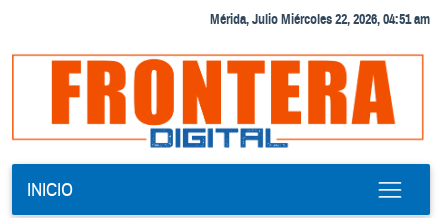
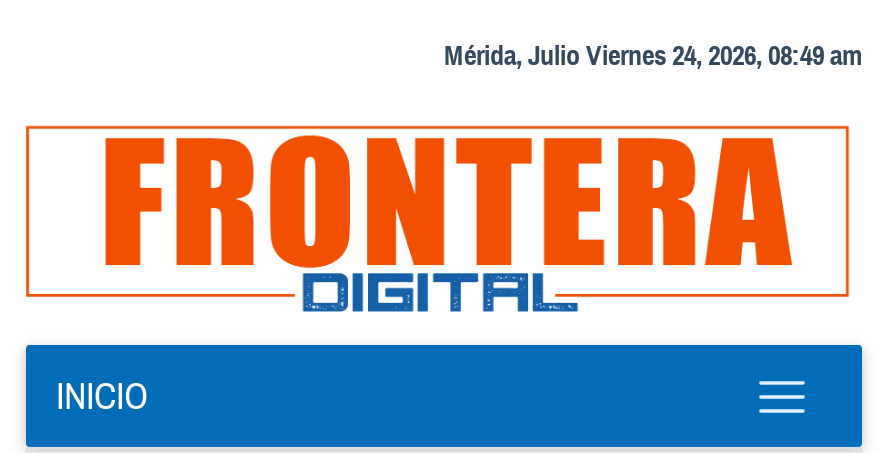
[210,11,430,28] Mérida, Julio Miércoles 22, 2026, 04:51 am -> [444,39,862,73] Mérida, Julio Viernes 24, 2026, 08:49 am

